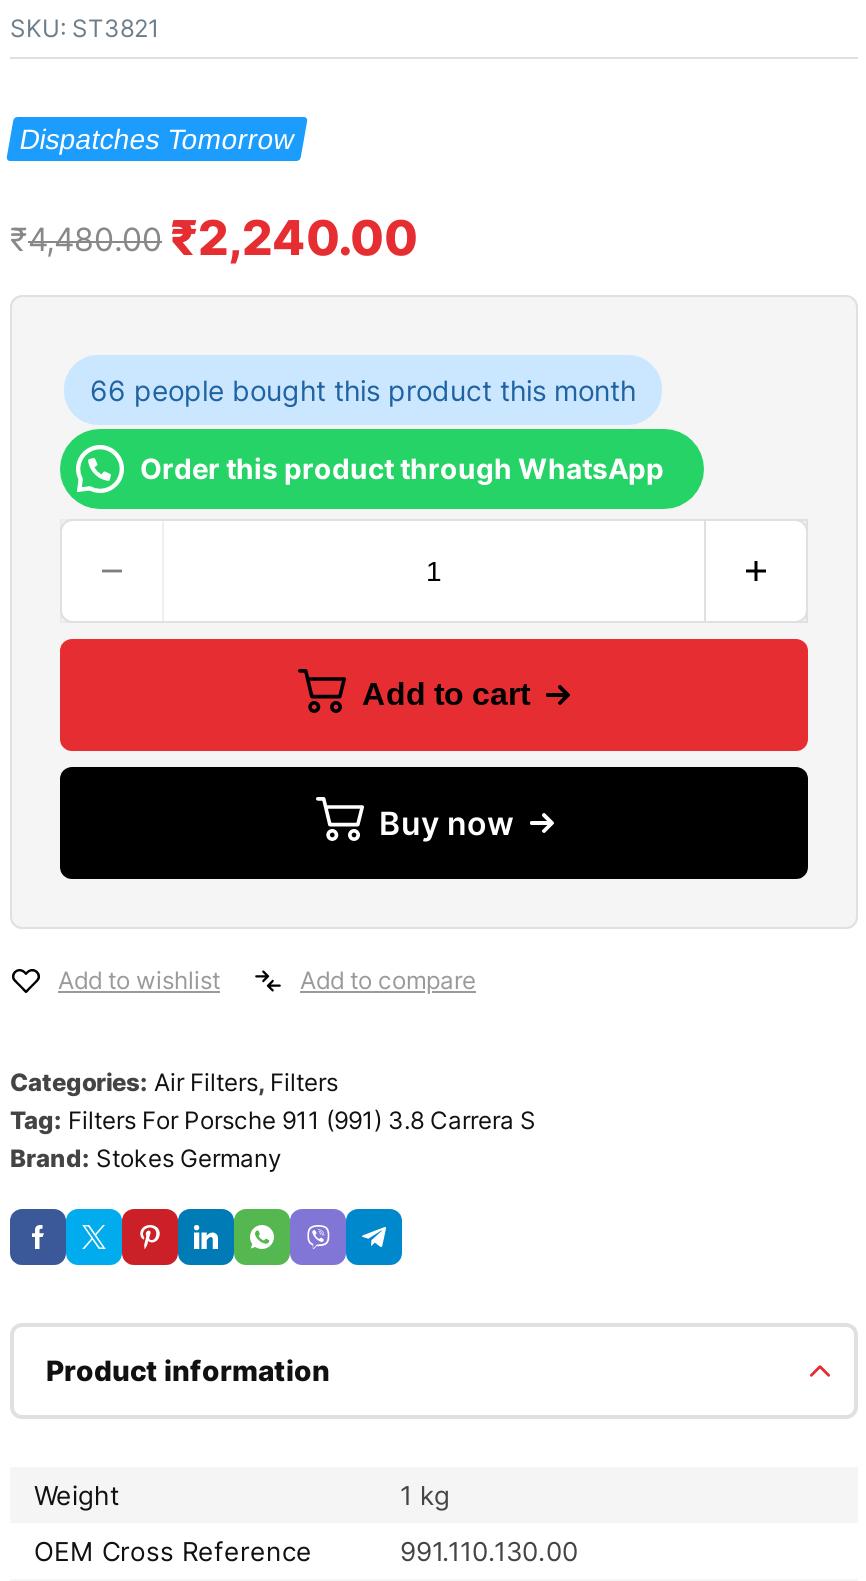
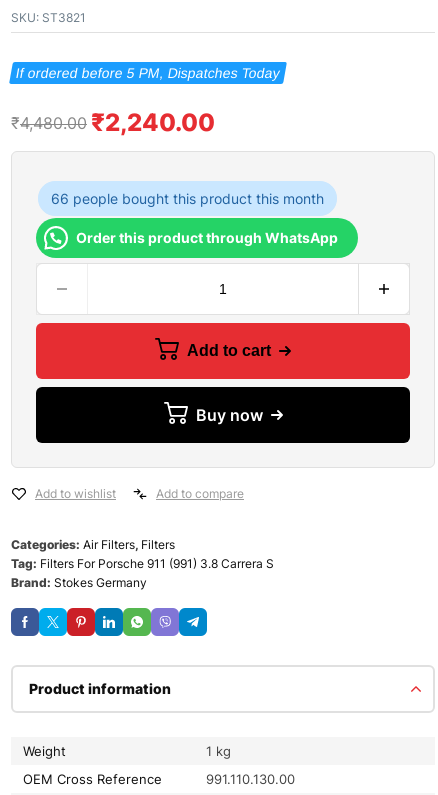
[17,124,297,156] Dispatches Tomorrow -> [15,65,281,81] If ordered before 5 PM, Dispatches Today

